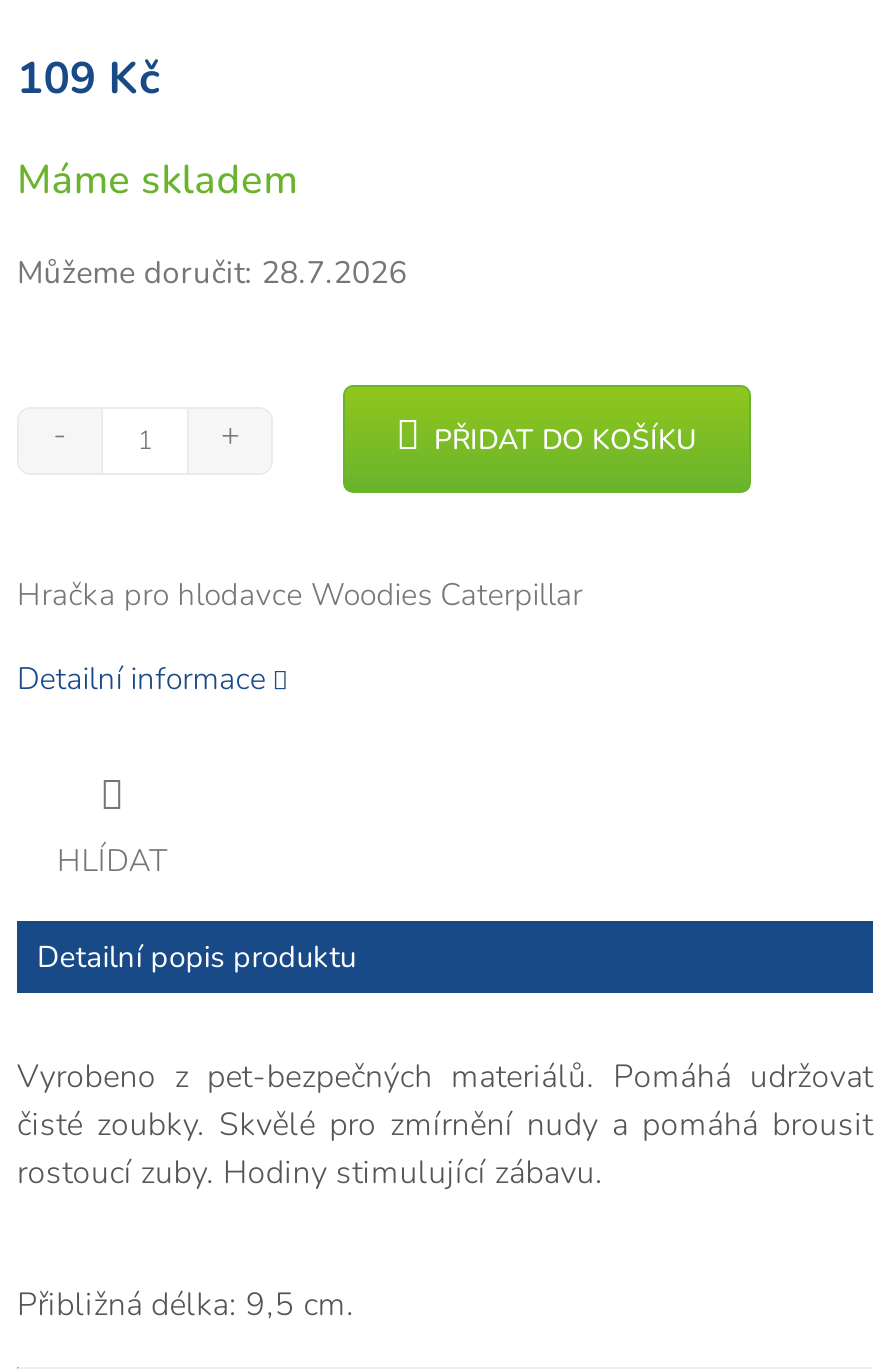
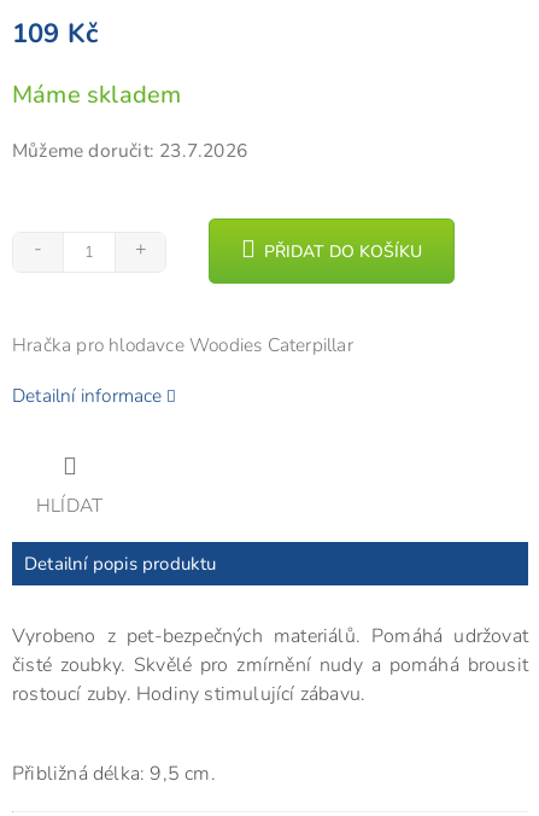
[17,251,407,293] Můžeme doručit: 28.7.2026 -> [12,138,247,163] Můžeme doručit: 23.7.2026

